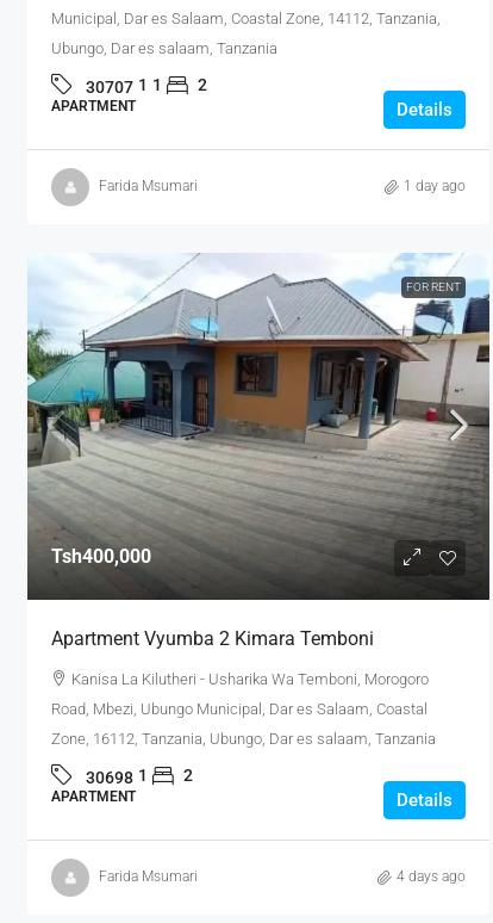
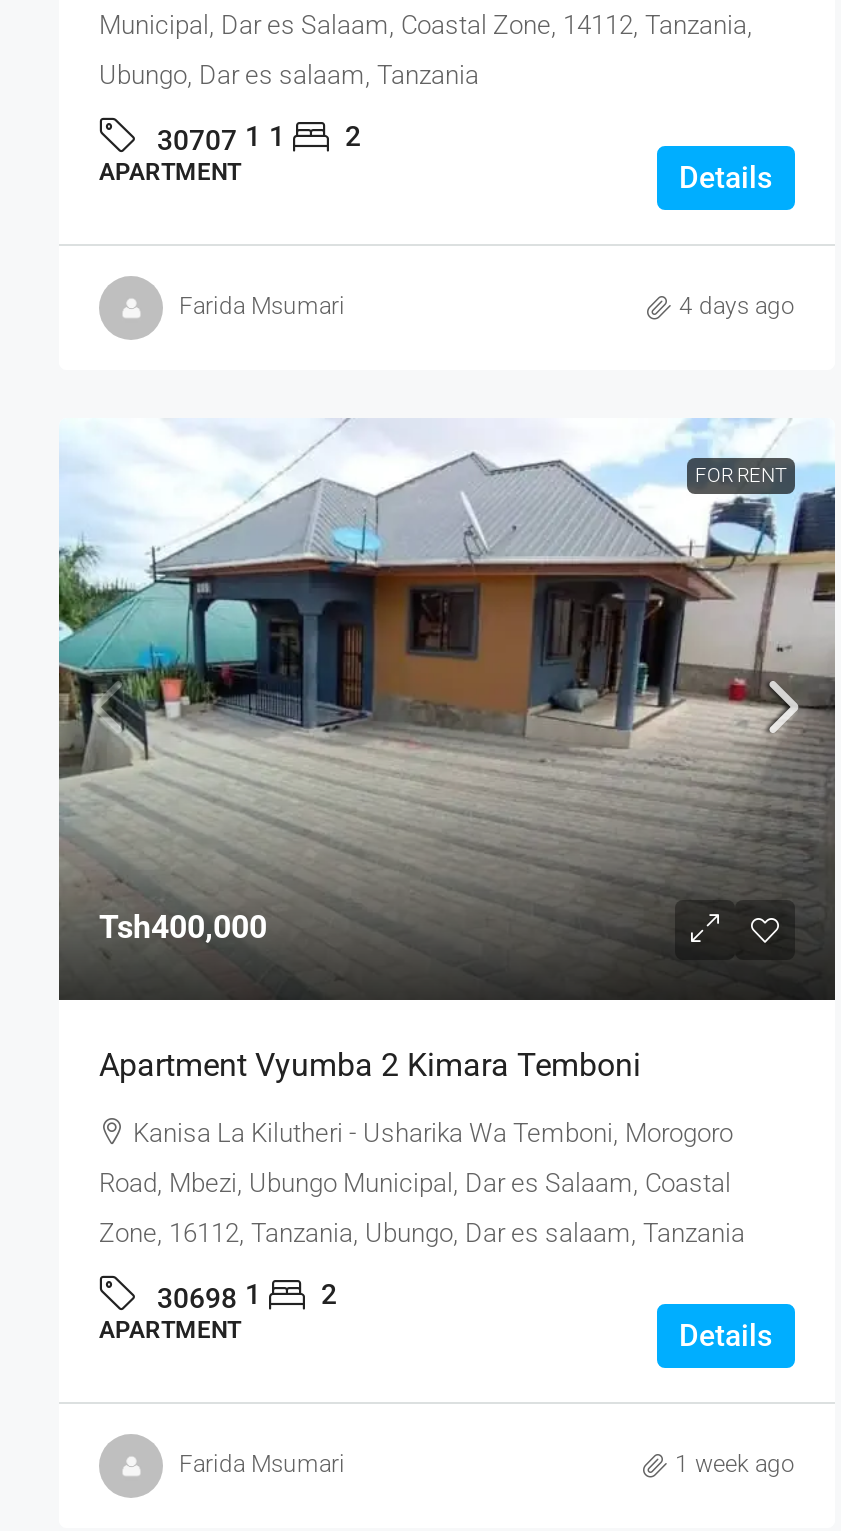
[404,178,466,194] 1 day ago -> [679,292,795,320] 4 days ago
[397,868,466,885] 4 days ago -> [675,1450,795,1478] 1 week ago

